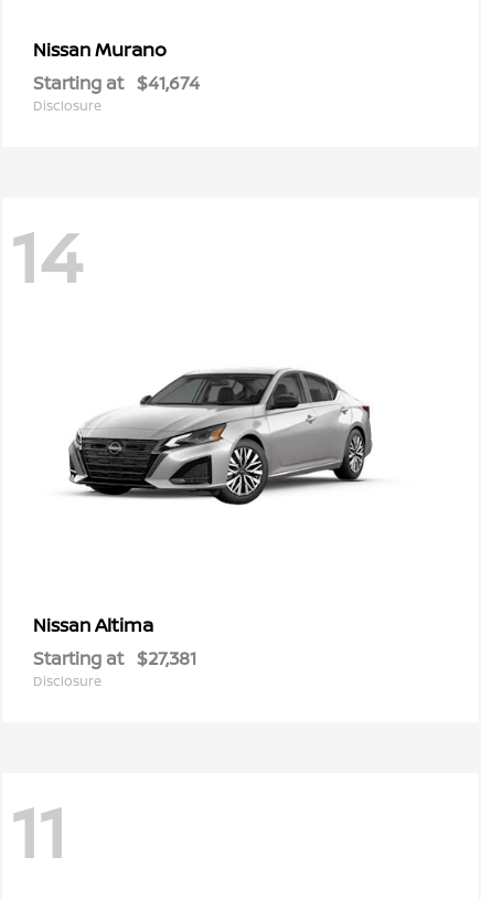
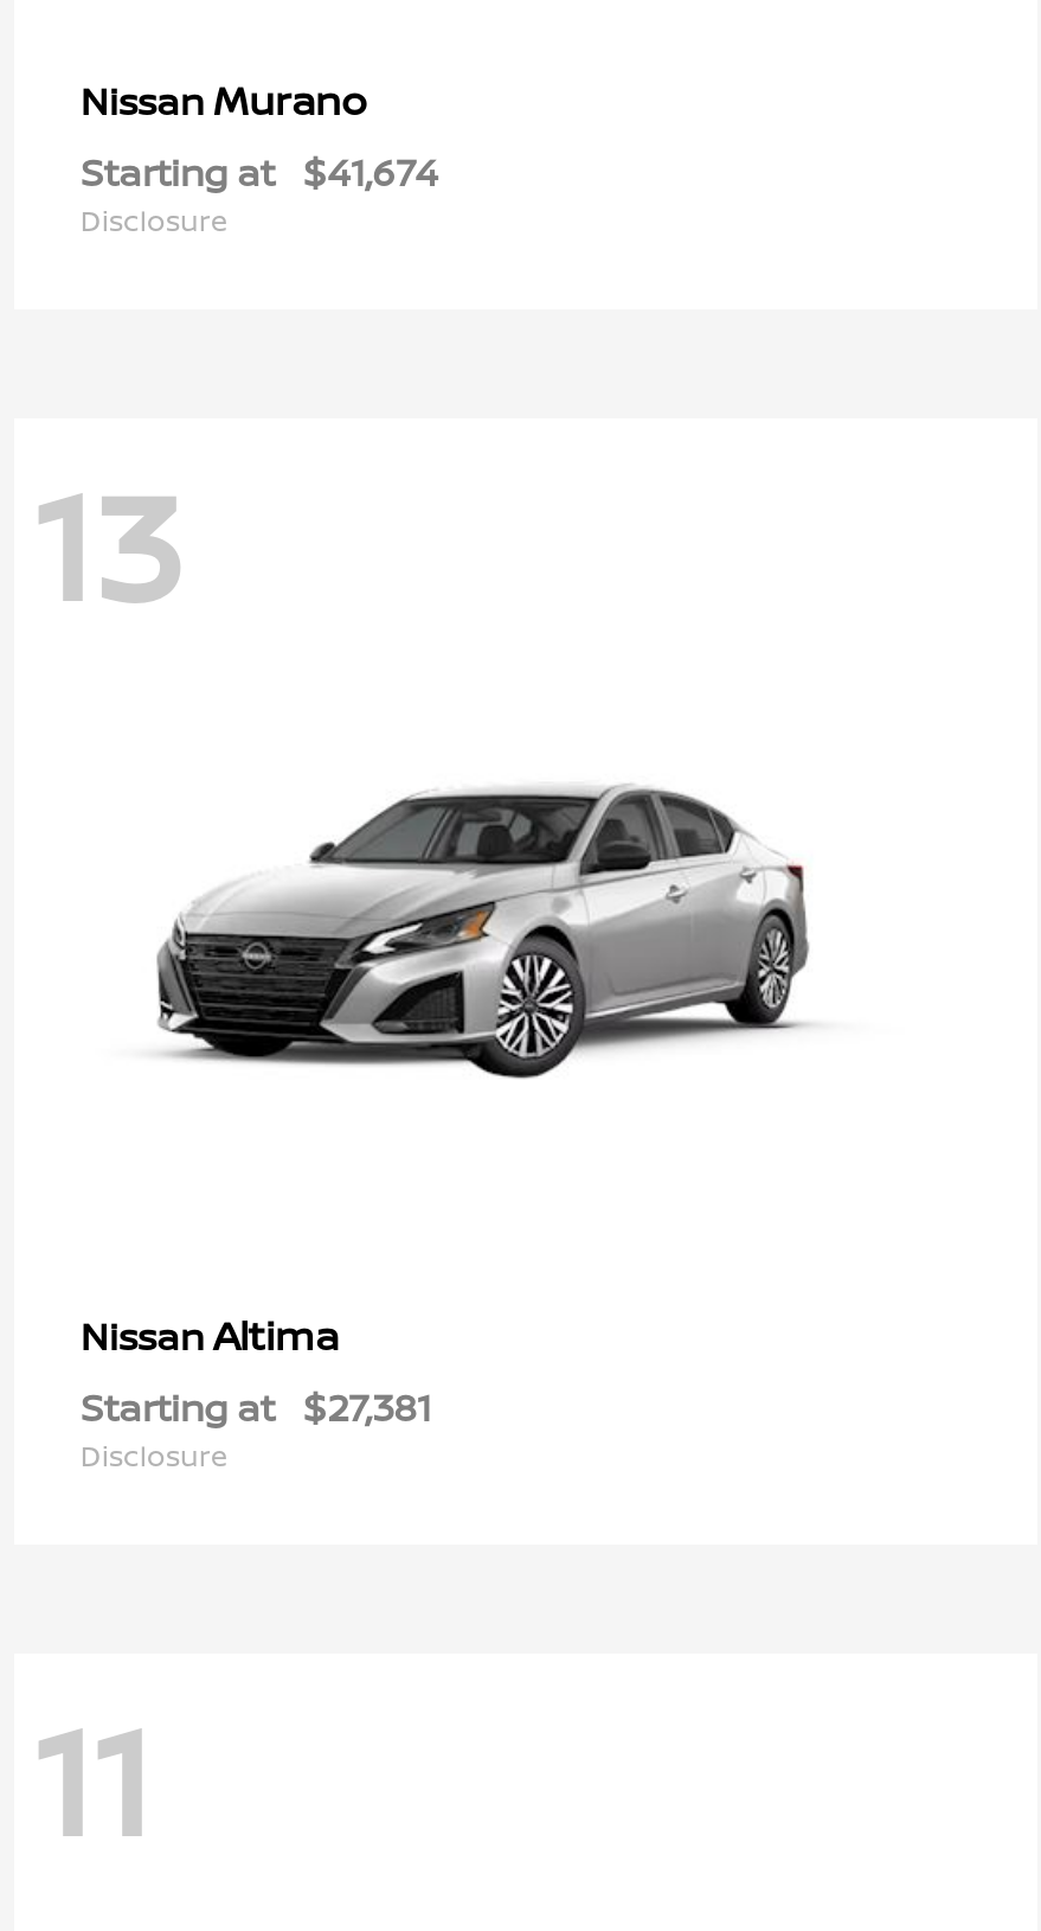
[11,207,82,303] 14 -> [33,439,182,646] 13

